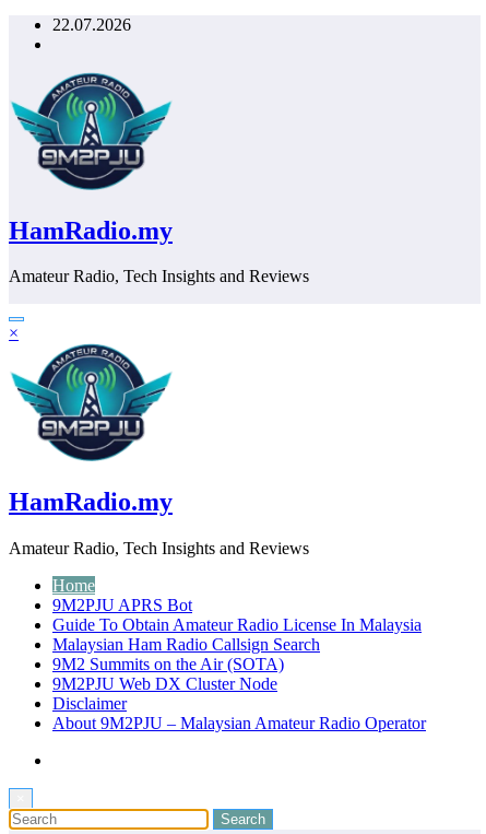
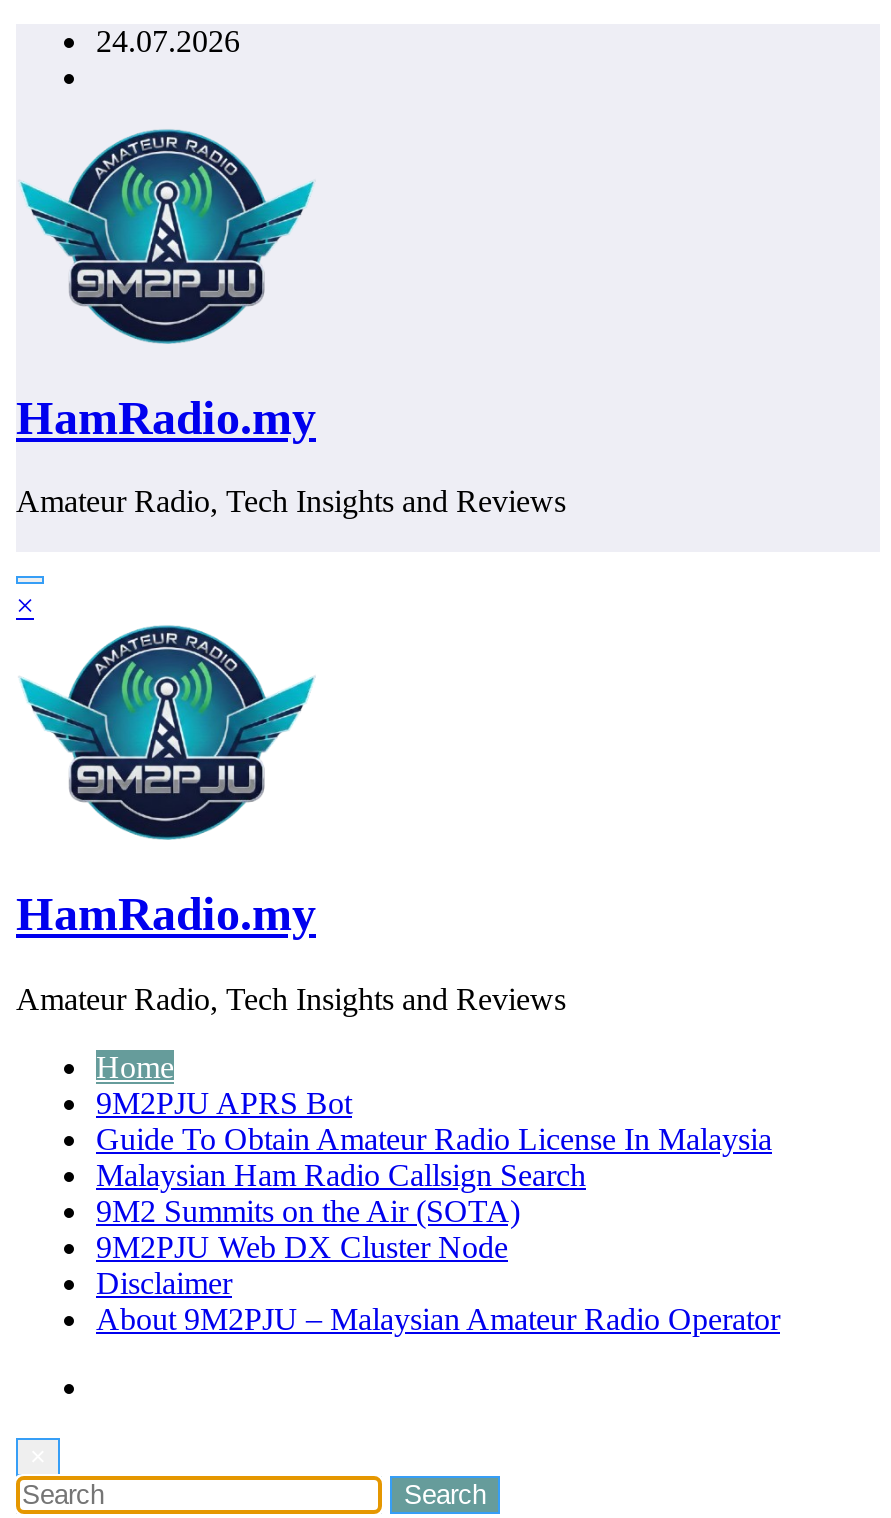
[52,15,131,34] 22.07.2026 -> [96,24,240,58] 24.07.2026

